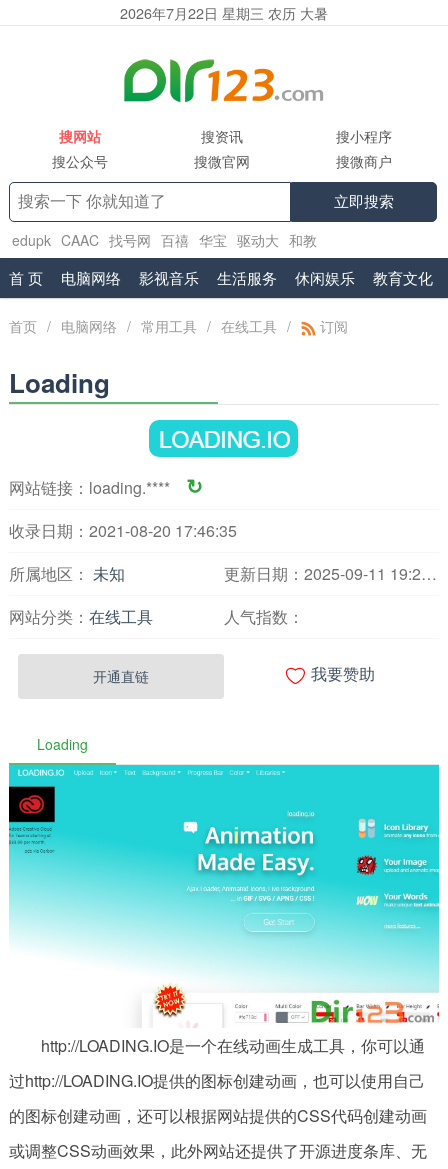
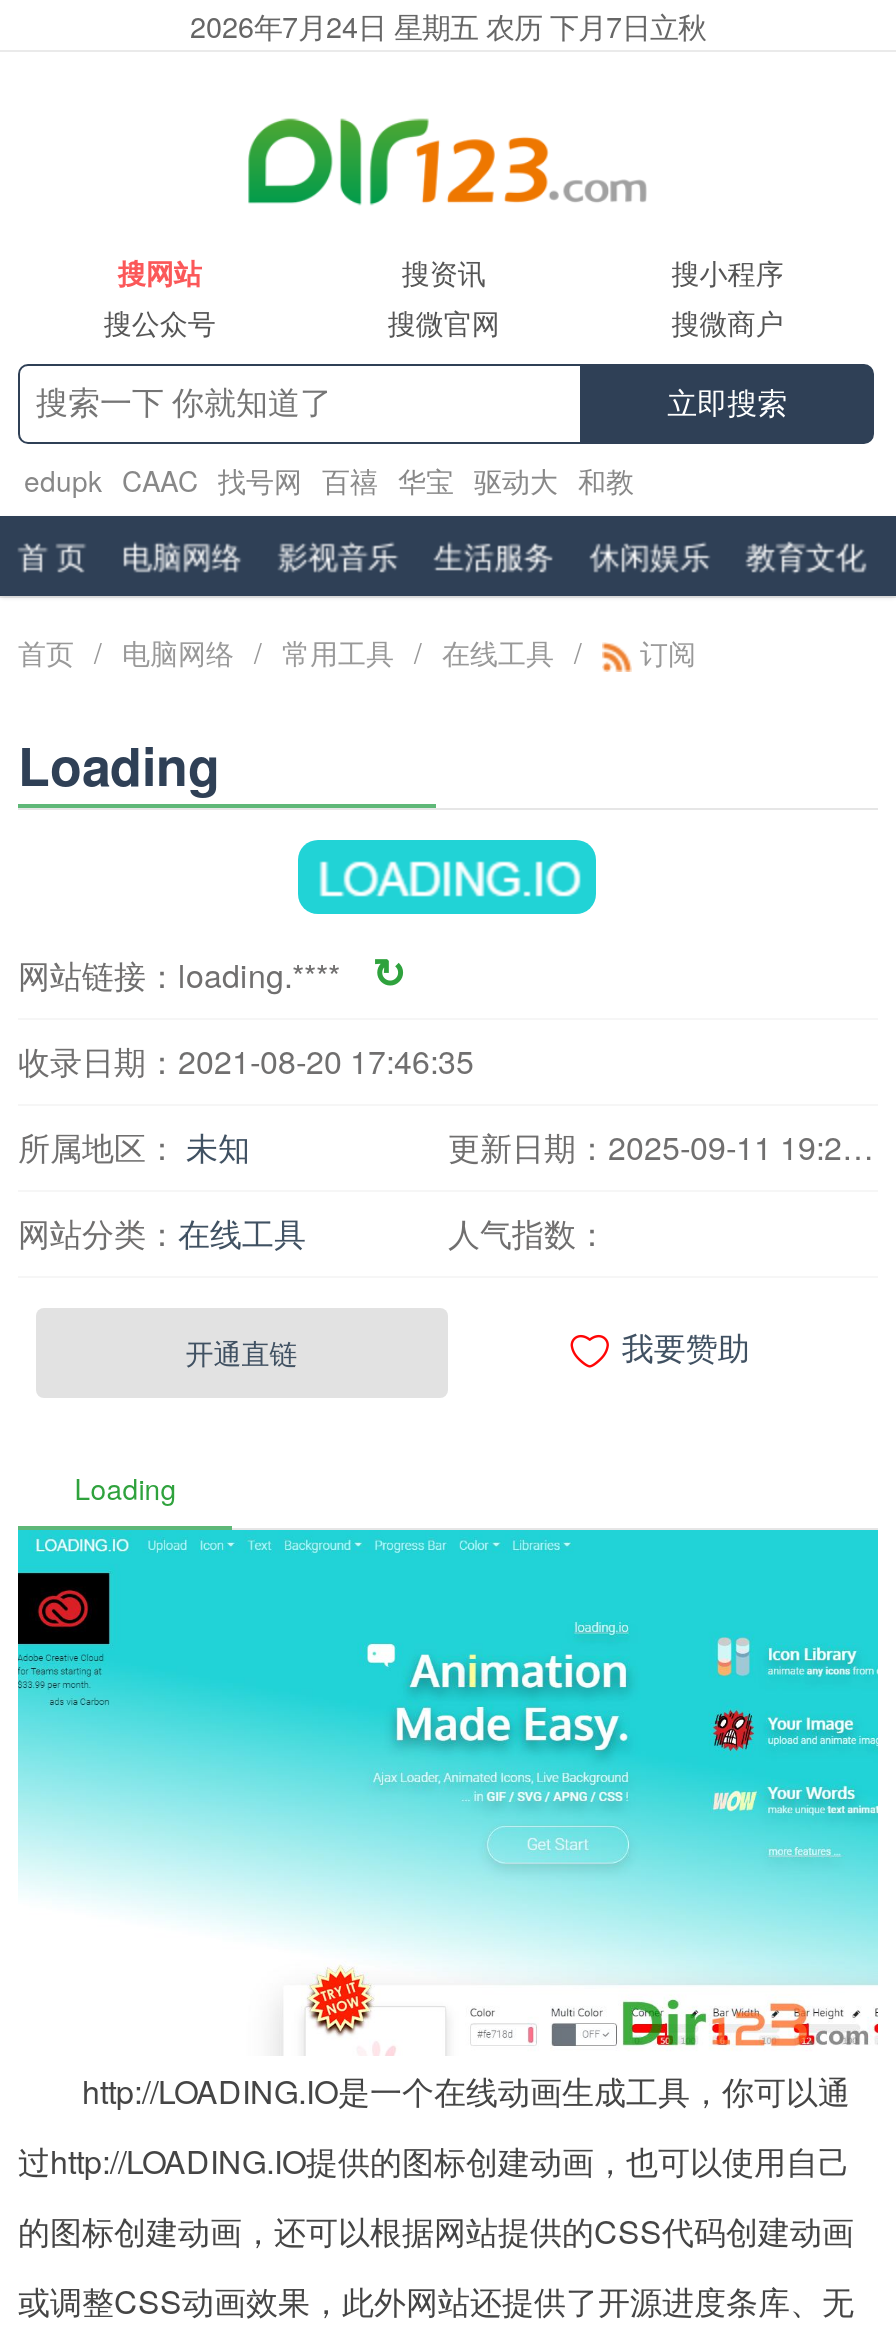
[120,2,328,23] 2026年7月22日 星期三 农历 大暑 -> [190,4,706,46] 2026年7月24日 星期五 农历 下月7日立秋

